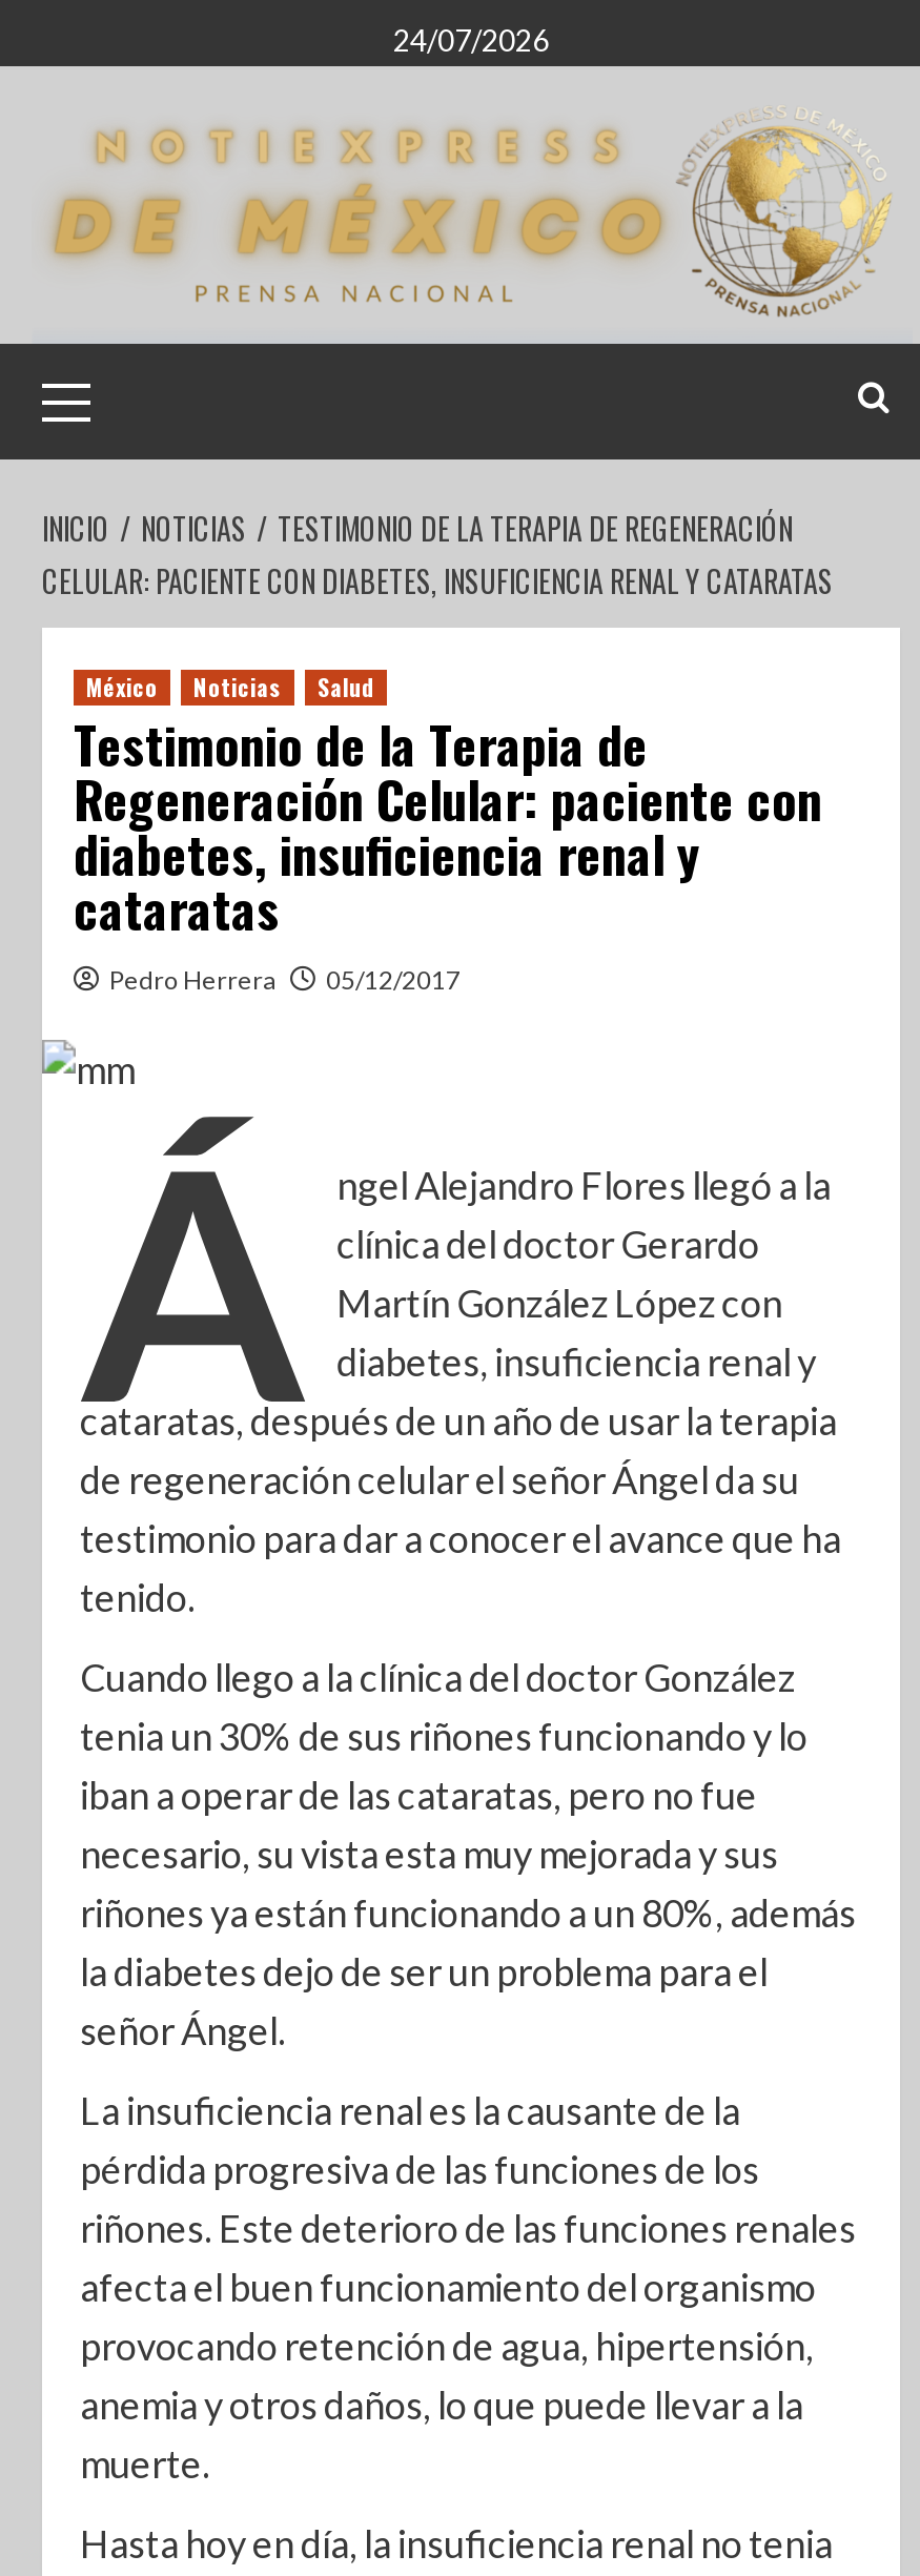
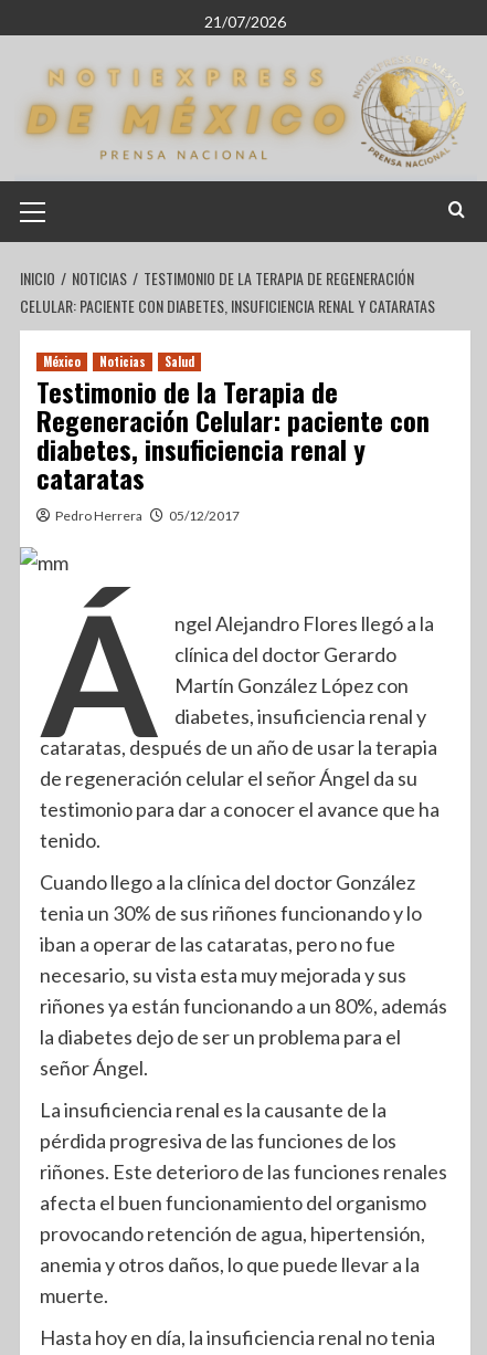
[393,22,549,58] 24/07/2026 -> [204,12,286,31] 21/07/2026

